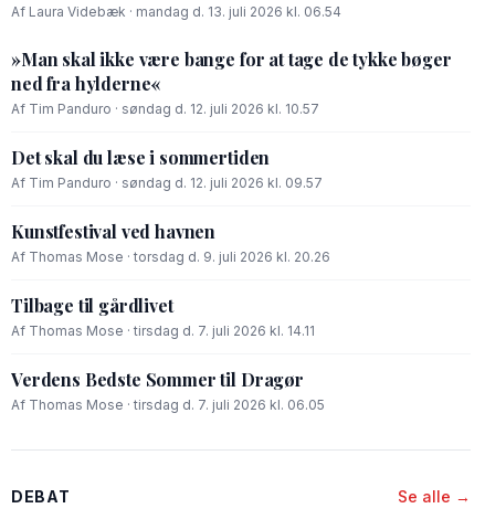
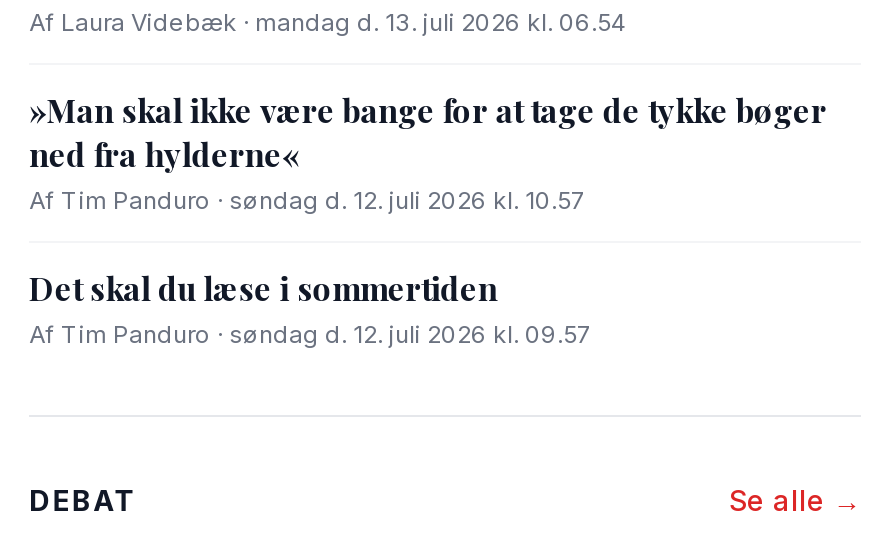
[11,220,330,413] Kunstfestival ved havnen | Af Thomas Mose · torsdag d. 9. juli 2026 kl. 20.26 | Tilbage til gårdlivet | Af Thomas Mose · tirsdag d. 7. juli 2026 kl. 14.11 | Verdens Bedste Sommer til Dragør | Af Thomas Mose · tirsdag d. 7. juli 2026 kl. 06.05 -> none

